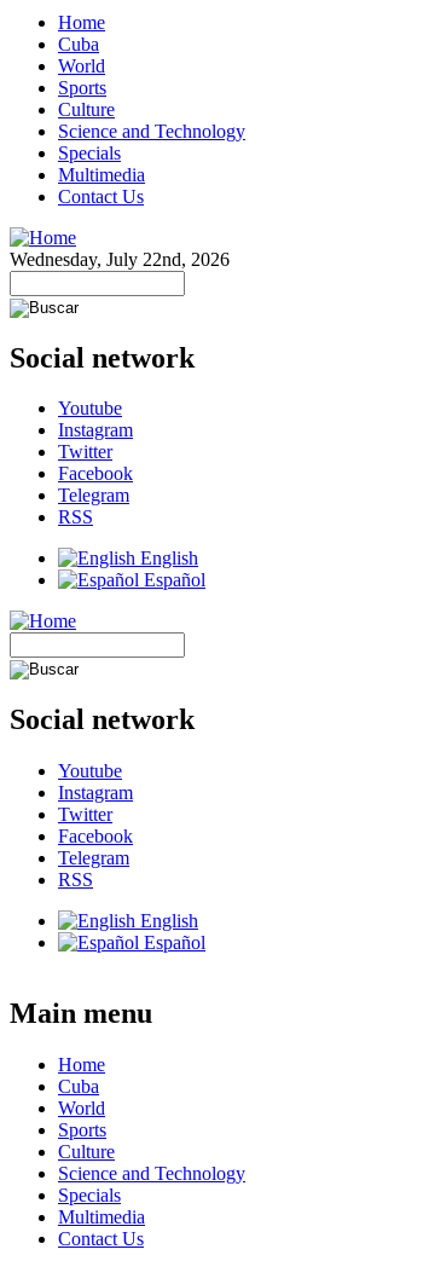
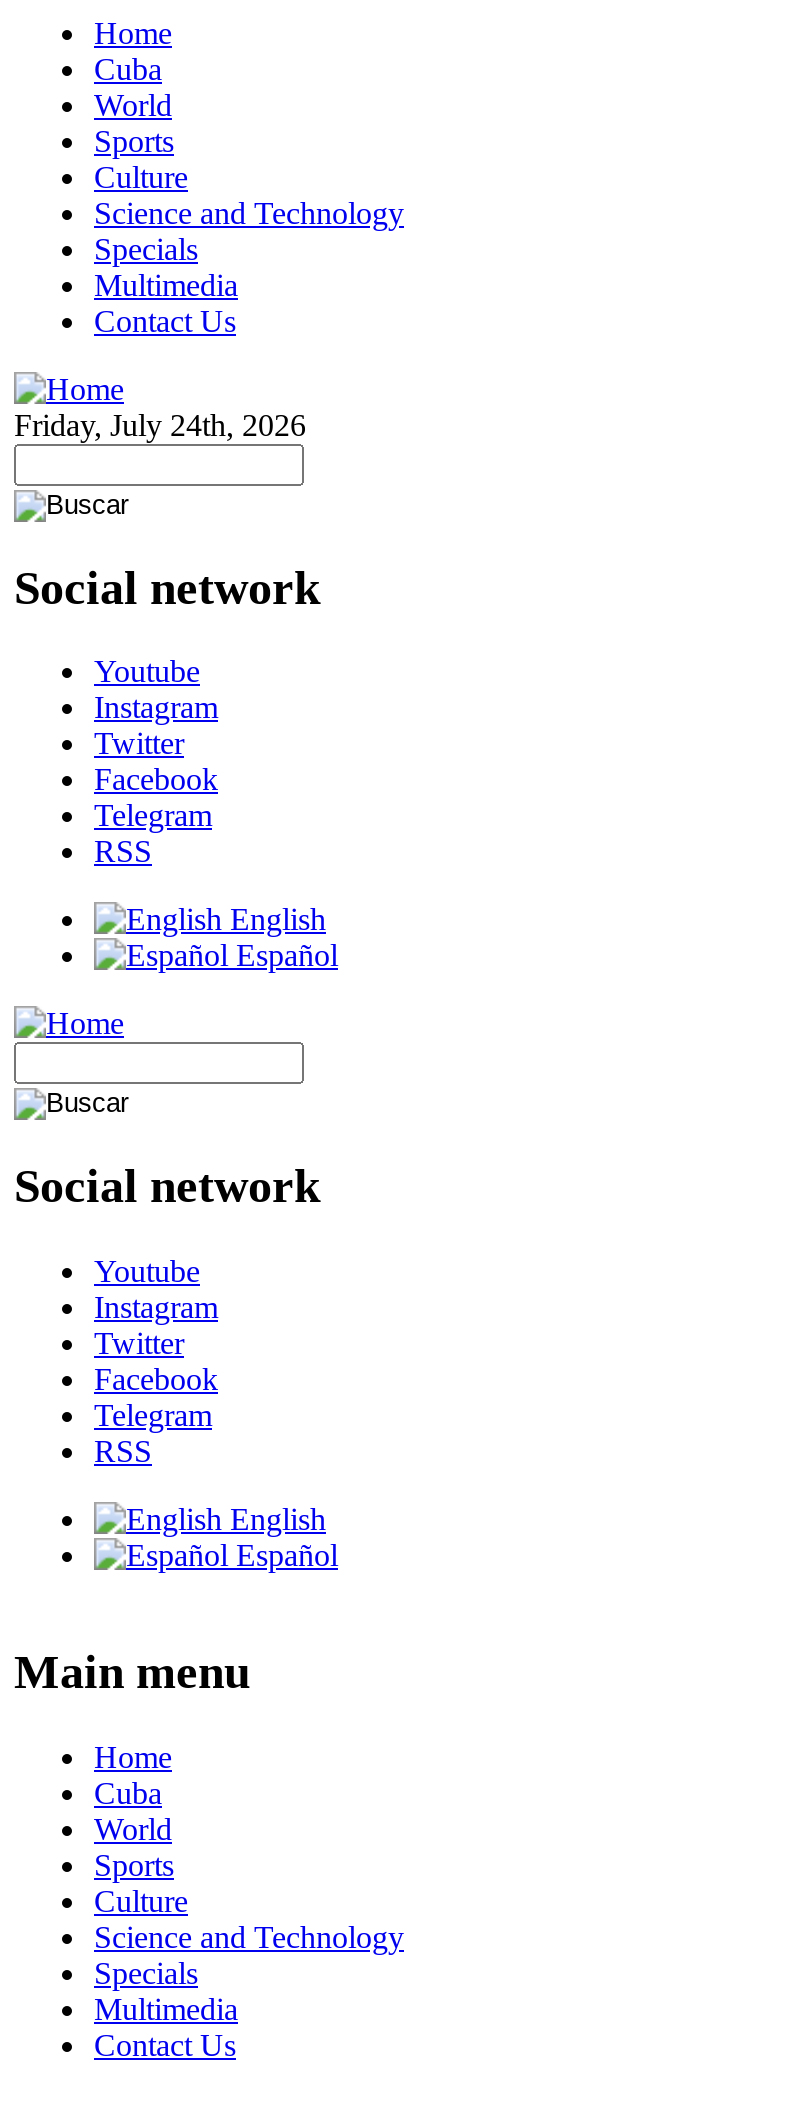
[10,249,230,269] Wednesday, July 22nd, 2026 -> [14,407,306,441] Friday, July 24th, 2026

